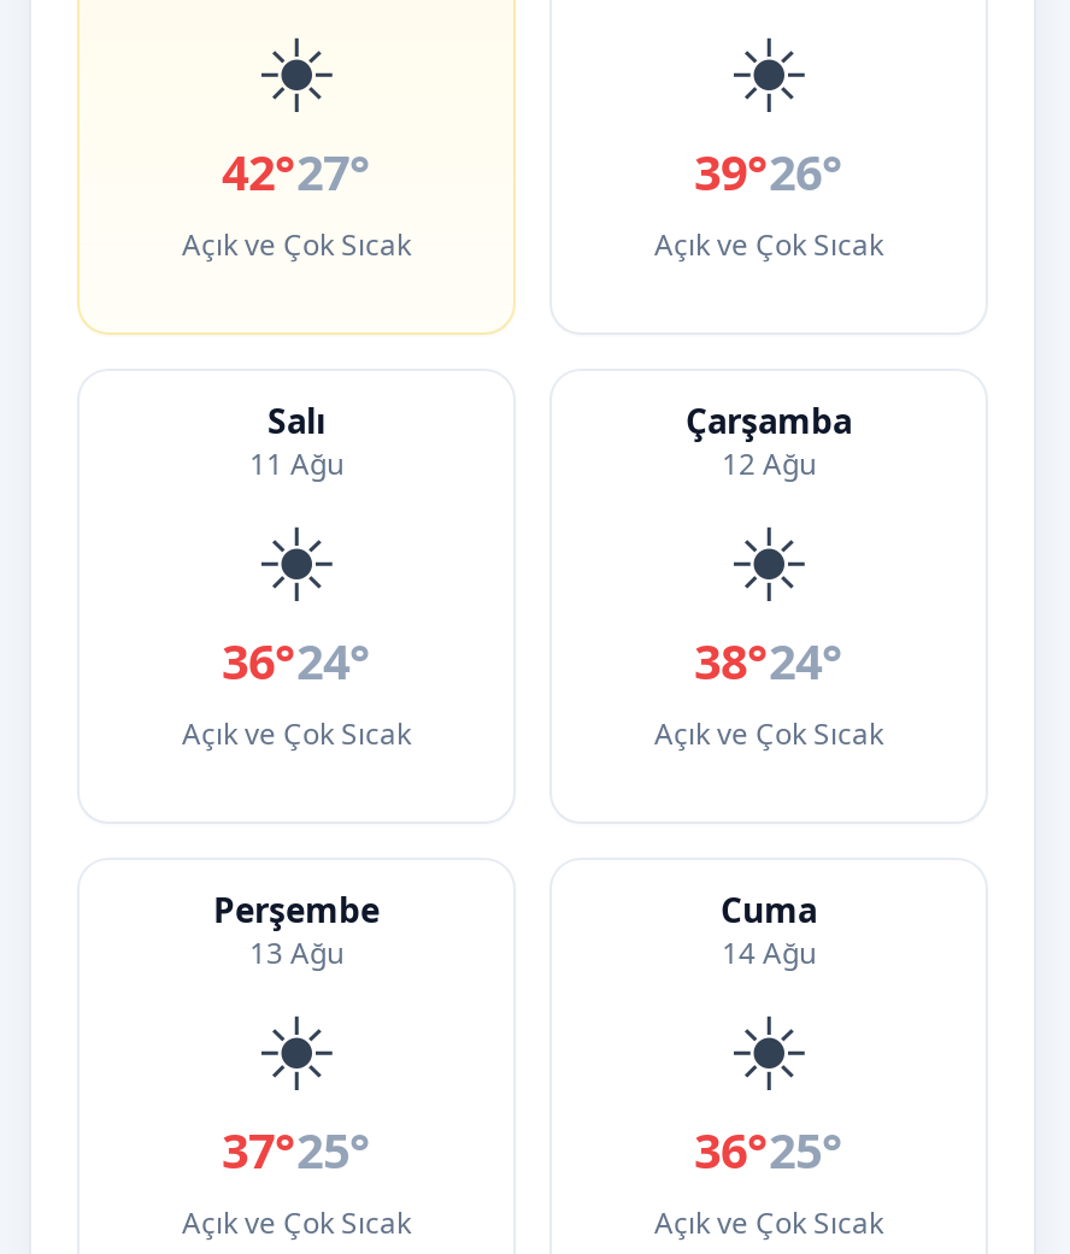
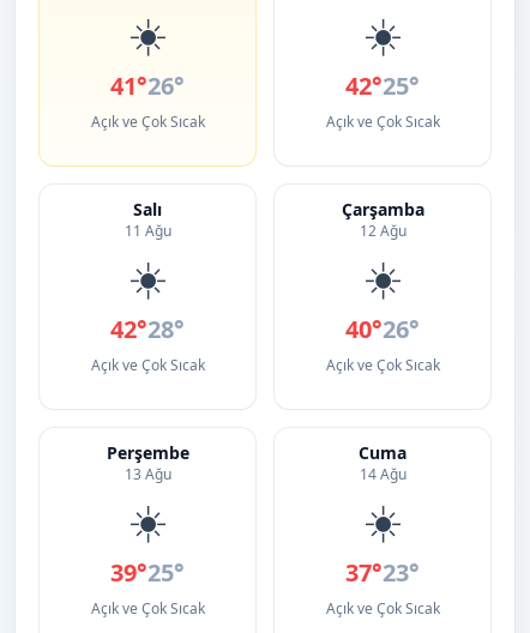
[222,140,371,205] 42°27° -> [110,70,185,102] 41°26°
[694,140,843,205] 39°26° -> [345,70,420,102] 42°25°
[222,629,371,694] 36°24° -> [110,313,185,345] 42°28°
[694,629,843,694] 38°24° -> [345,313,420,345] 40°26°
[222,1118,371,1183] 37°25° -> [110,556,185,589] 39°25°
[694,1118,843,1183] 36°25° -> [345,556,420,589] 37°23°

